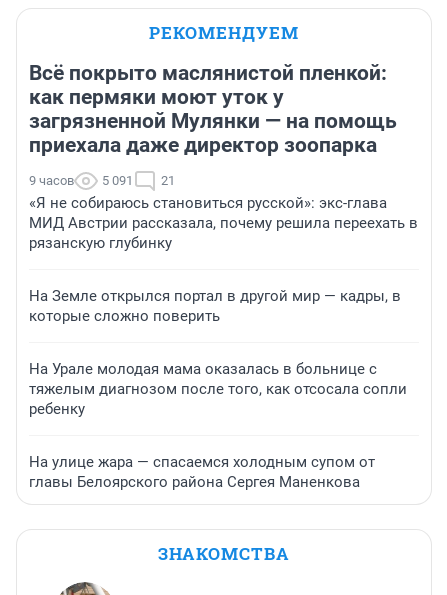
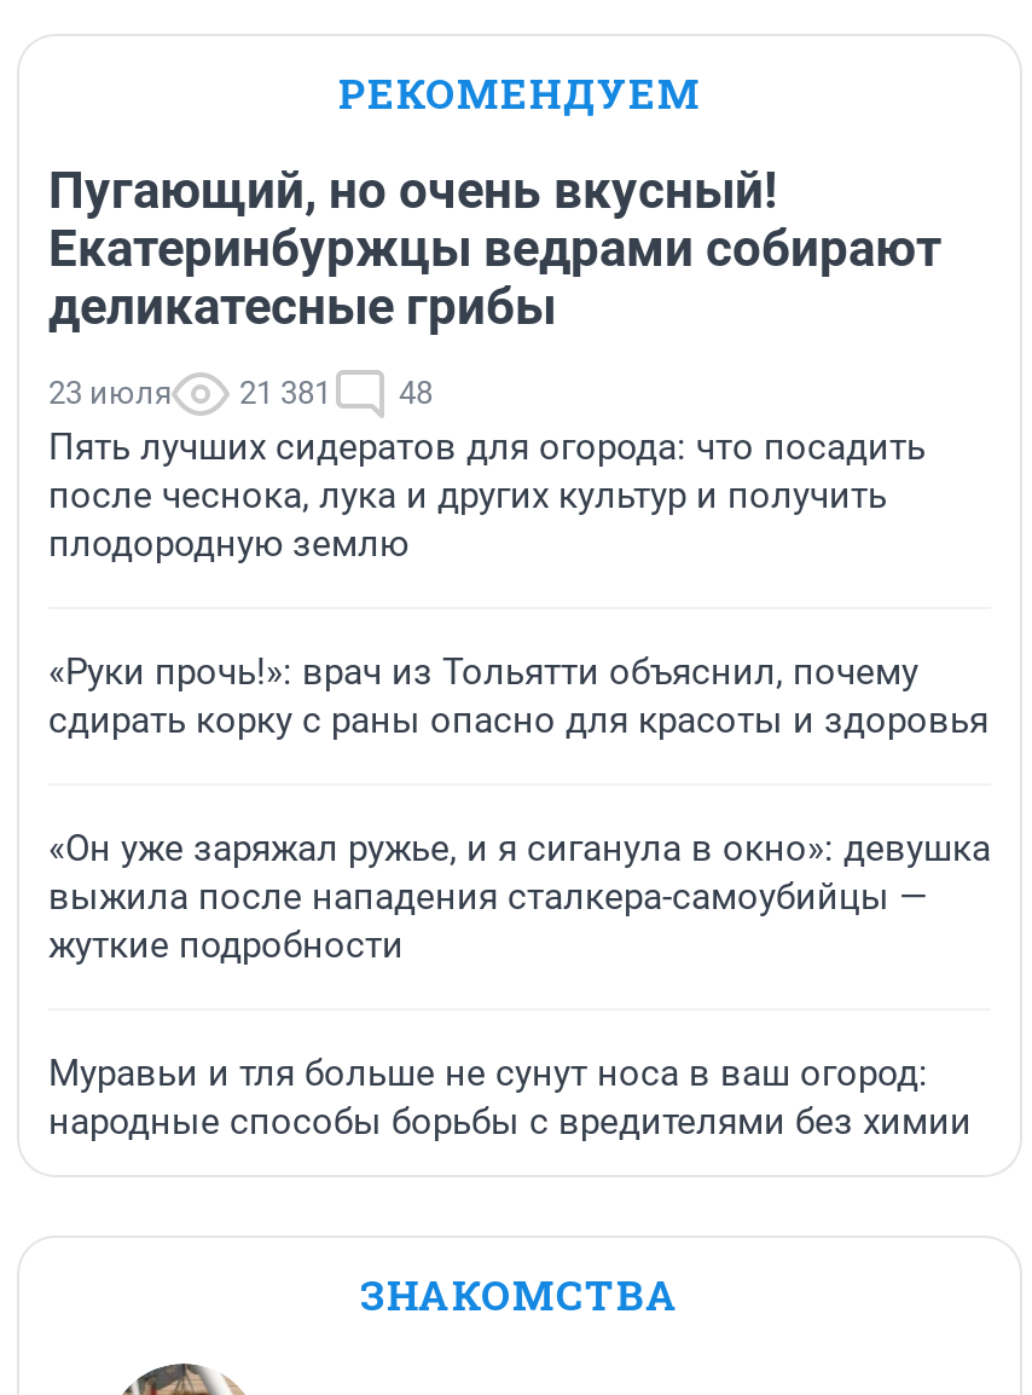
[29,61,397,157] Всё покрыто маслянистой пленкой: | как пермяки моют уток у | загрязненной Мулянки — на помощь | приехала даже директор зоопарка -> [48,162,943,336] Пугающий, но очень вкусный! | Екатеринбуржцы ведрами собирают | деликатесные грибы
[29,173,418,252] 9 часов | 5 091 | 21 | «Я не собираюсь становиться русской»: экс-глава | МИД Австрии рассказала, почему решила переехать в | рязанскую глубинку -> [48,375,926,566] 23 июля | 21 381 | 48 | Пять лучших сидератов для огорода: что посадить | после чеснока, лука и других культур и получить | плодородную землю
[29,287,401,325] На Земле открылся портал в другой мир — кадры, в | которые сложно поверить -> [48,650,988,742] «Руки прочь!»: врач из Тольятти объяснил, почему | сдирать корку с раны опасно для красоты и здоровья
[29,360,407,418] На Урале молодая мама оказалась в больнице с | тяжелым диагнозом после того, как отсосала сопли | ребенку -> [48,827,991,967] «Он уже заряжал ружье, и я сиганула в окно»: девушка | выжила после нападения сталкера-самоубийцы — | жуткие подробности
[29,453,375,491] На улице жара — спасаемся холодным супом от | главы Белоярского района Сергея Маненкова -> [48,1052,972,1144] Муравьи и тля больше не сунут носа в ваш огород: | народные способы борьбы с вредителями без химии

